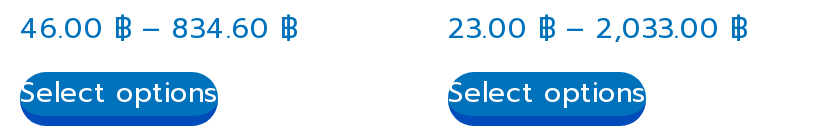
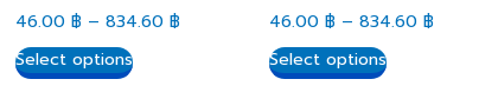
[448,8,748,50] 23.00฿ – 2,033.00฿ -> [269,10,434,34] 46.00฿ – 834.60฿

